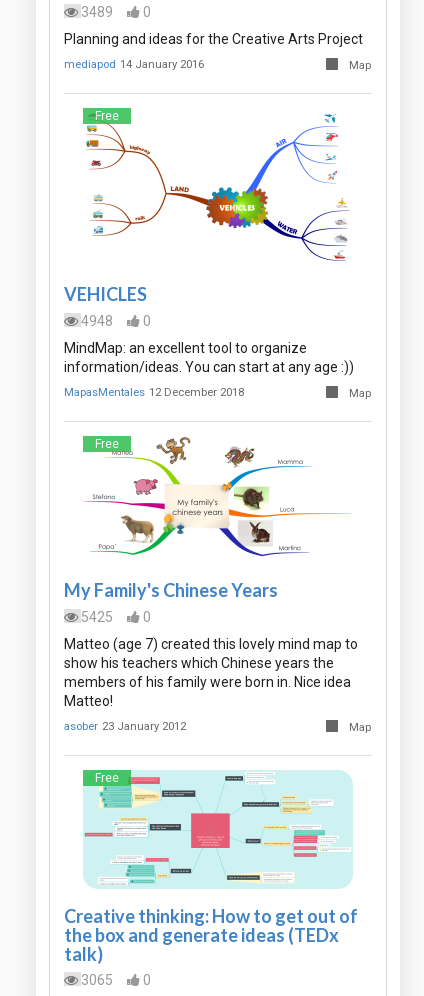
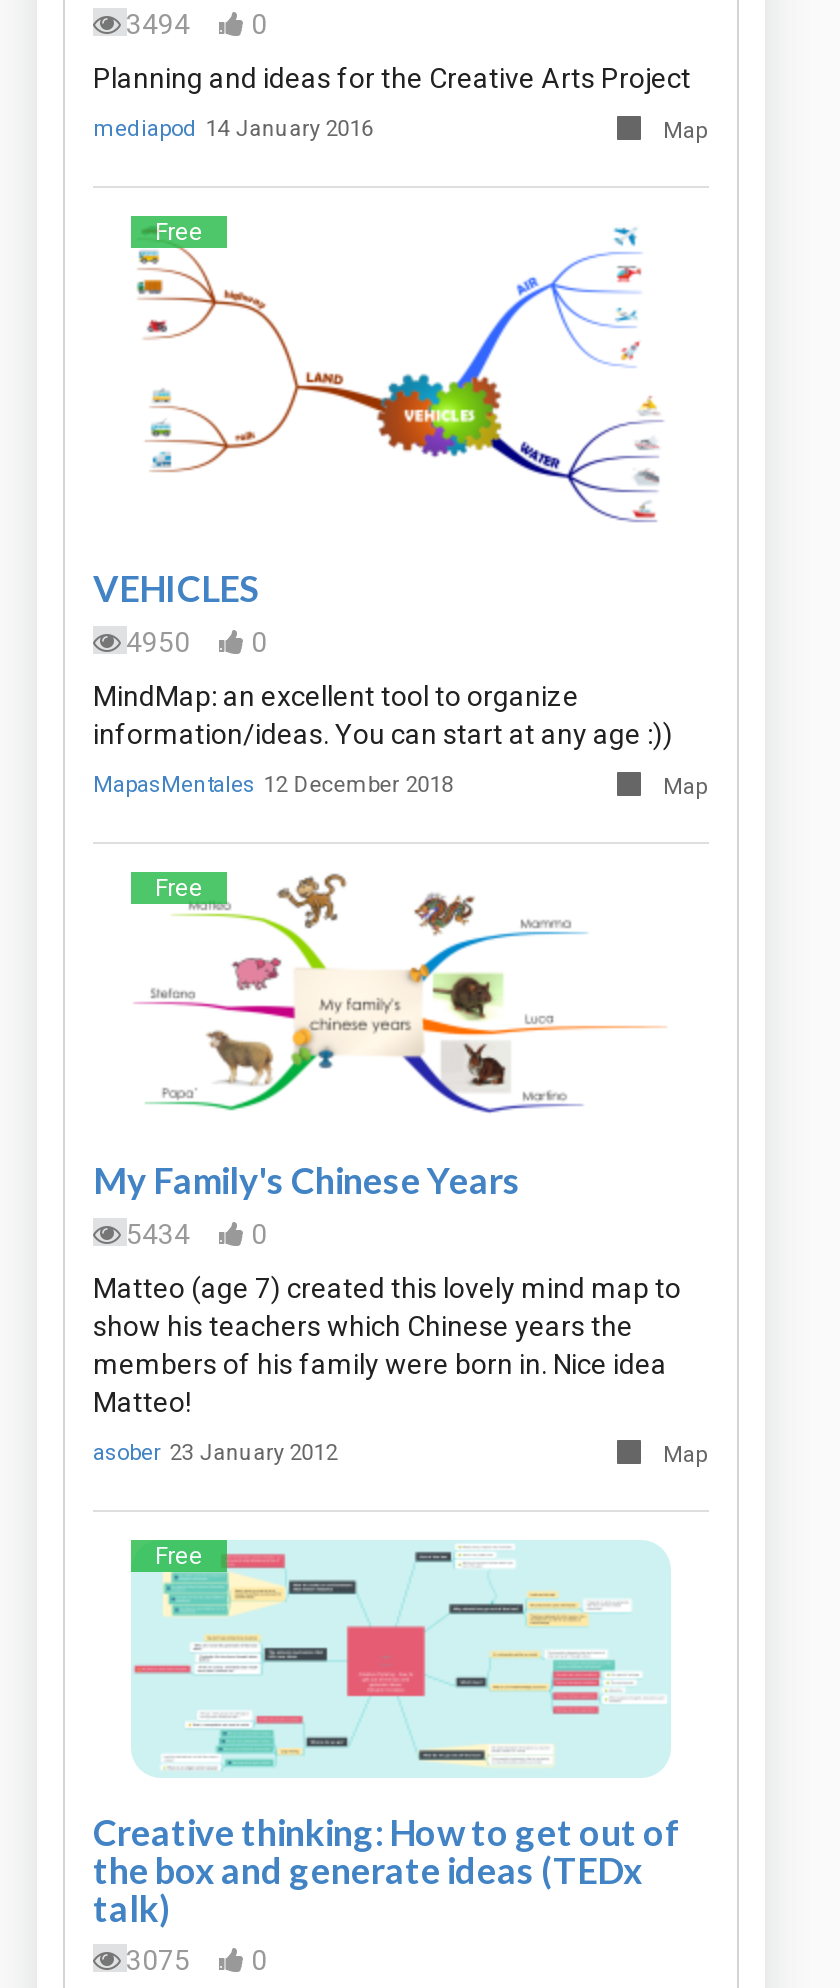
[80,4,151,20] 3489 0 -> [126,8,267,40] 3494 0
[80,313,151,329] 4948 0 -> [126,626,267,658] 4950 0
[80,609,151,625] 5425 0 -> [126,1218,267,1250] 5434 0
[80,972,151,988] 3065 0 -> [126,1944,267,1976] 3075 0

